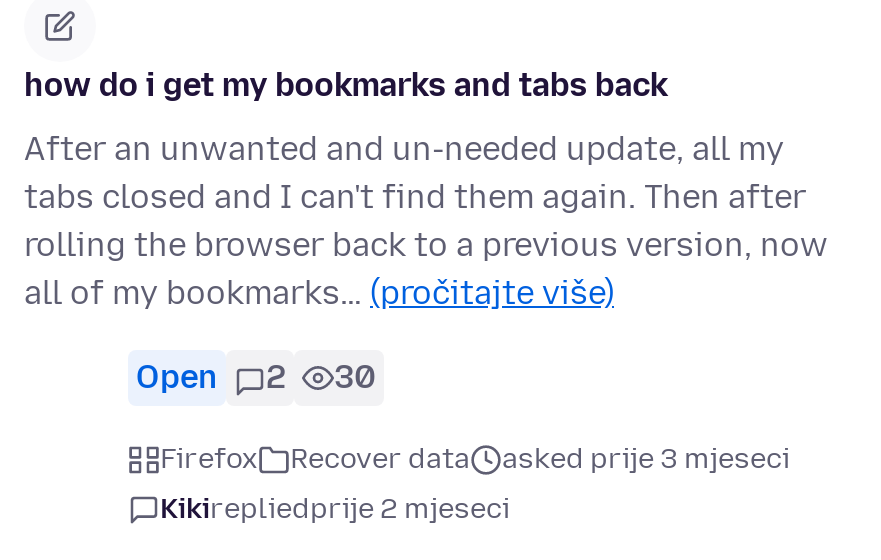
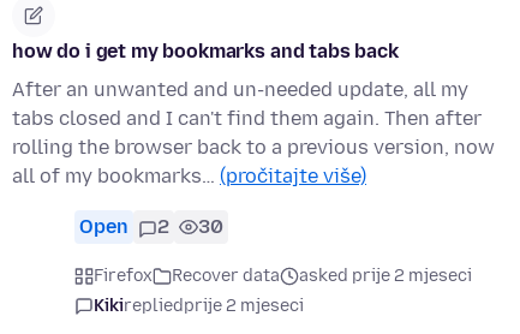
[502,443,790,477] asked prije 3 mjeseci -> [299,266,472,287] asked prije 2 mjeseci

